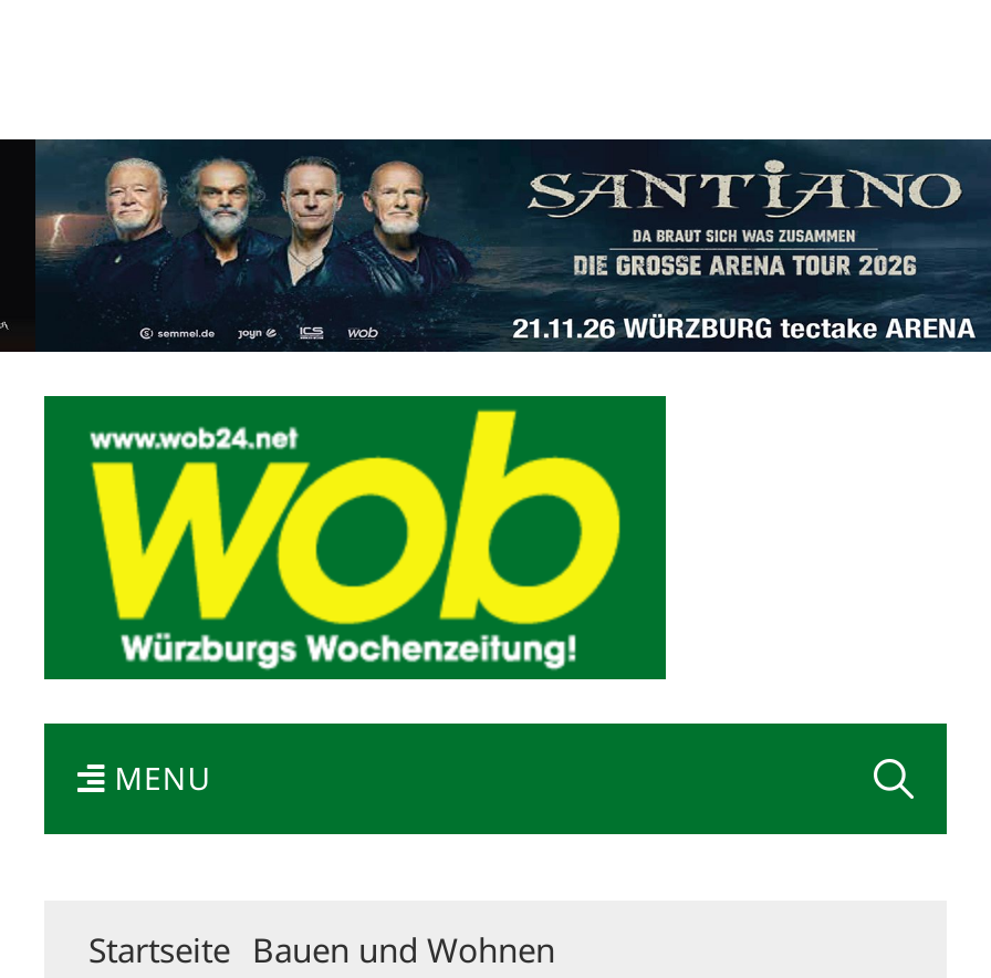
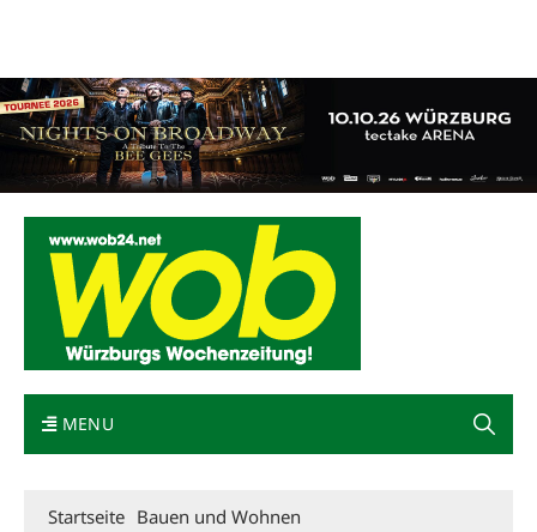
[7,137,984,352] [image] -> [4,77,533,193] [image]

